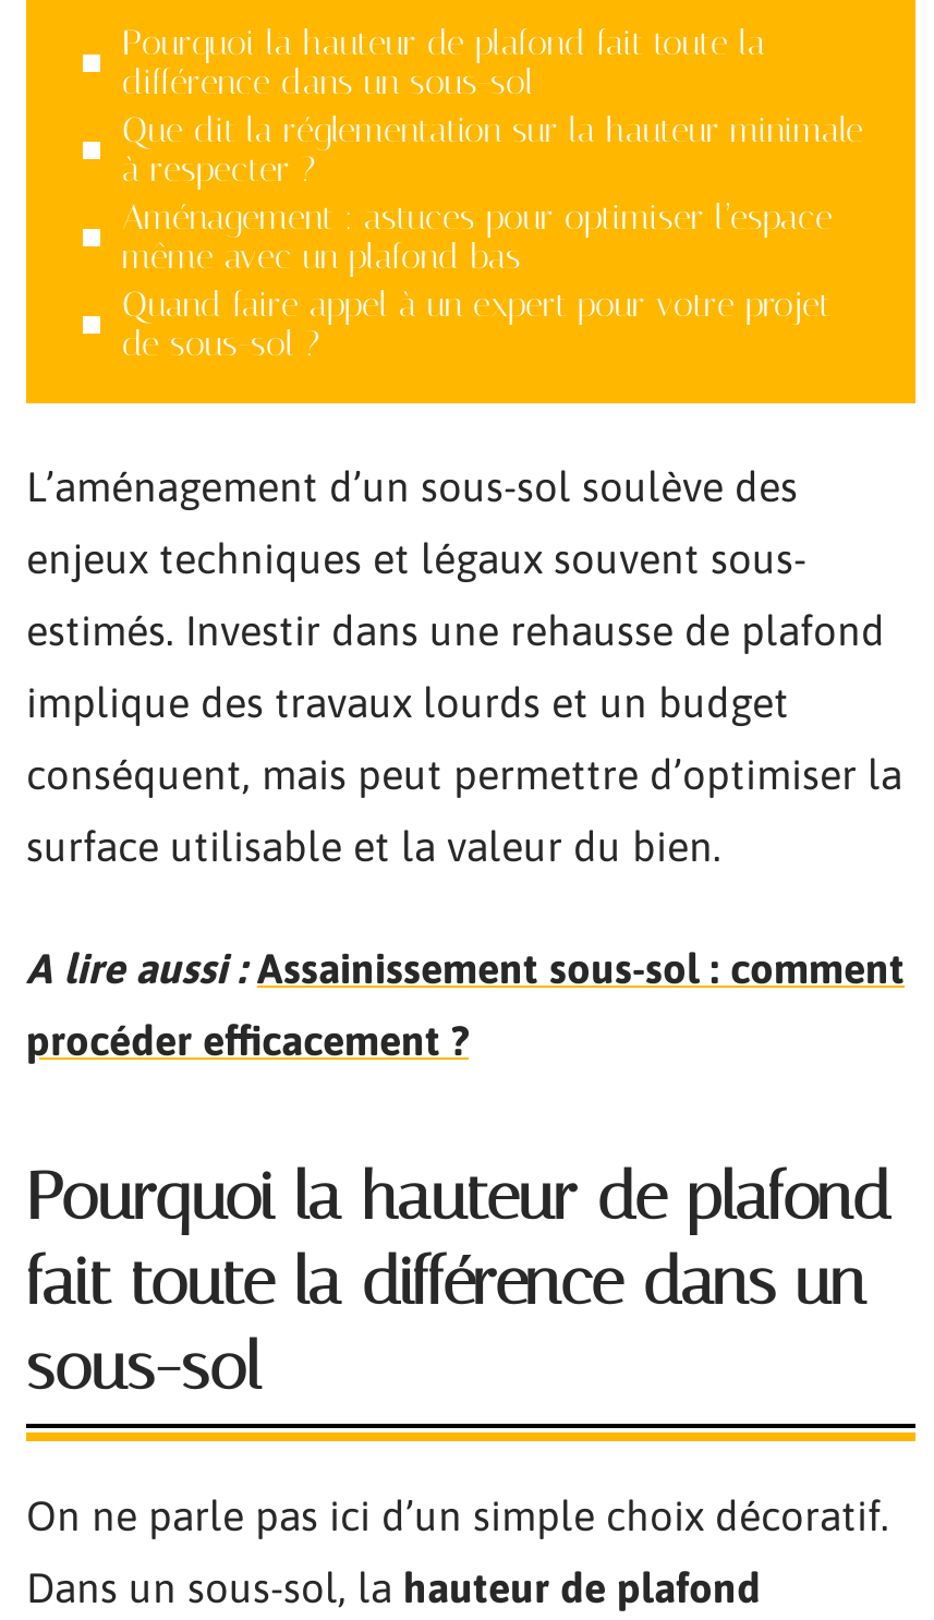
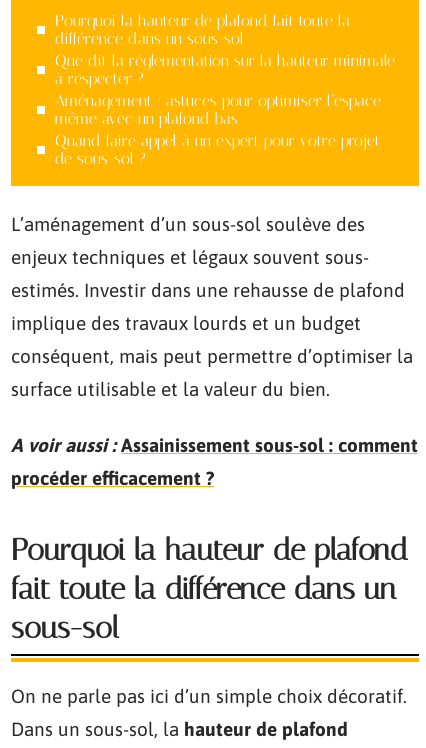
[26,943,905,991] A lire aussi : Assainissement sous-sol : comment -> [11,433,418,455] A voir aussi : Assainissement sous-sol : comment

